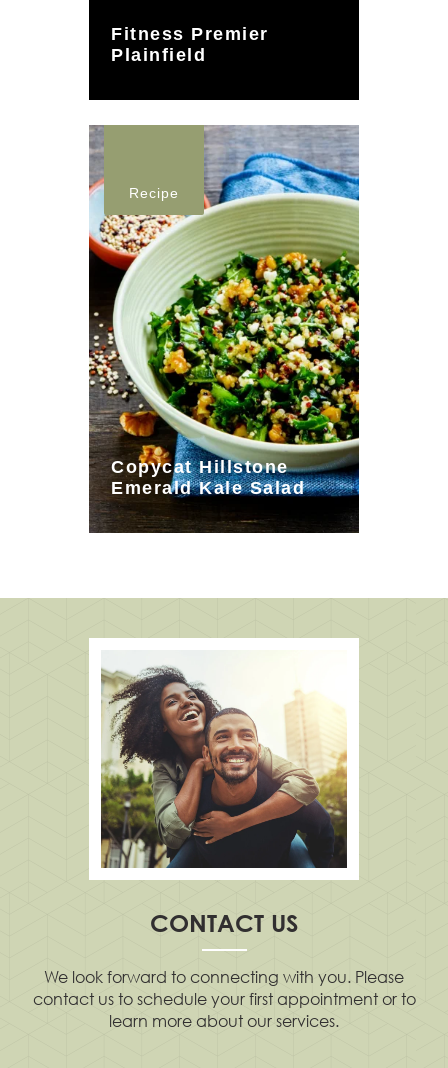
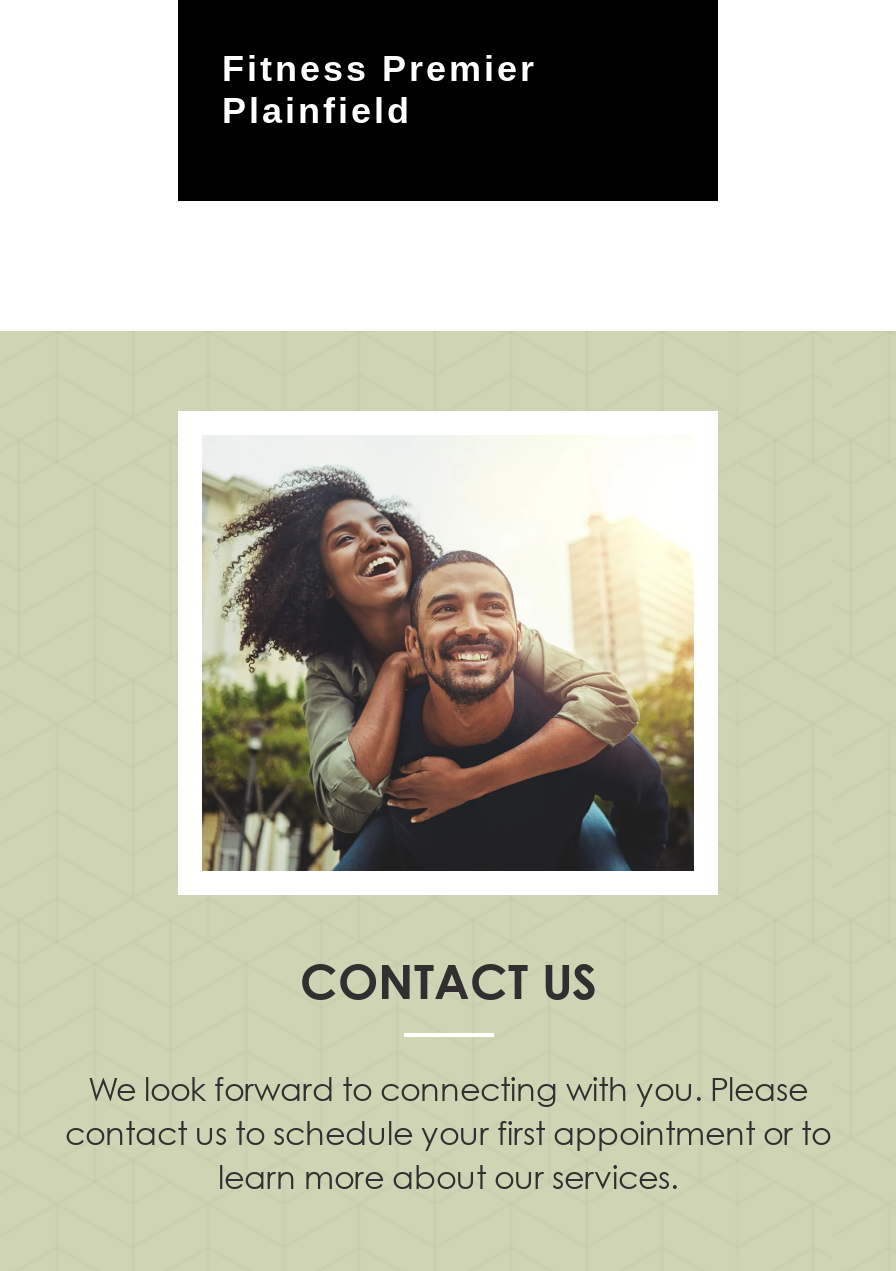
[89,124,360,533] [image] | Recipe -> none
[111,457,305,498] Copycat Hillstone | Emerald Kale Salad -> none

